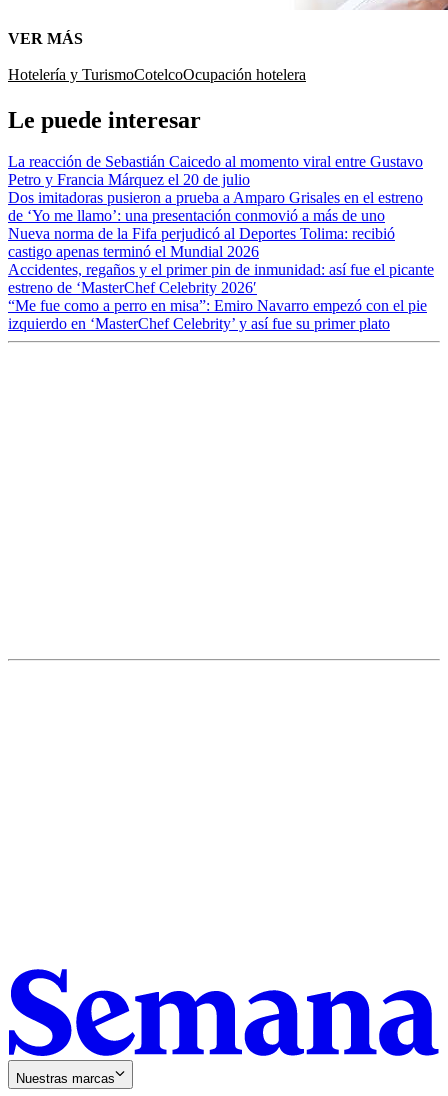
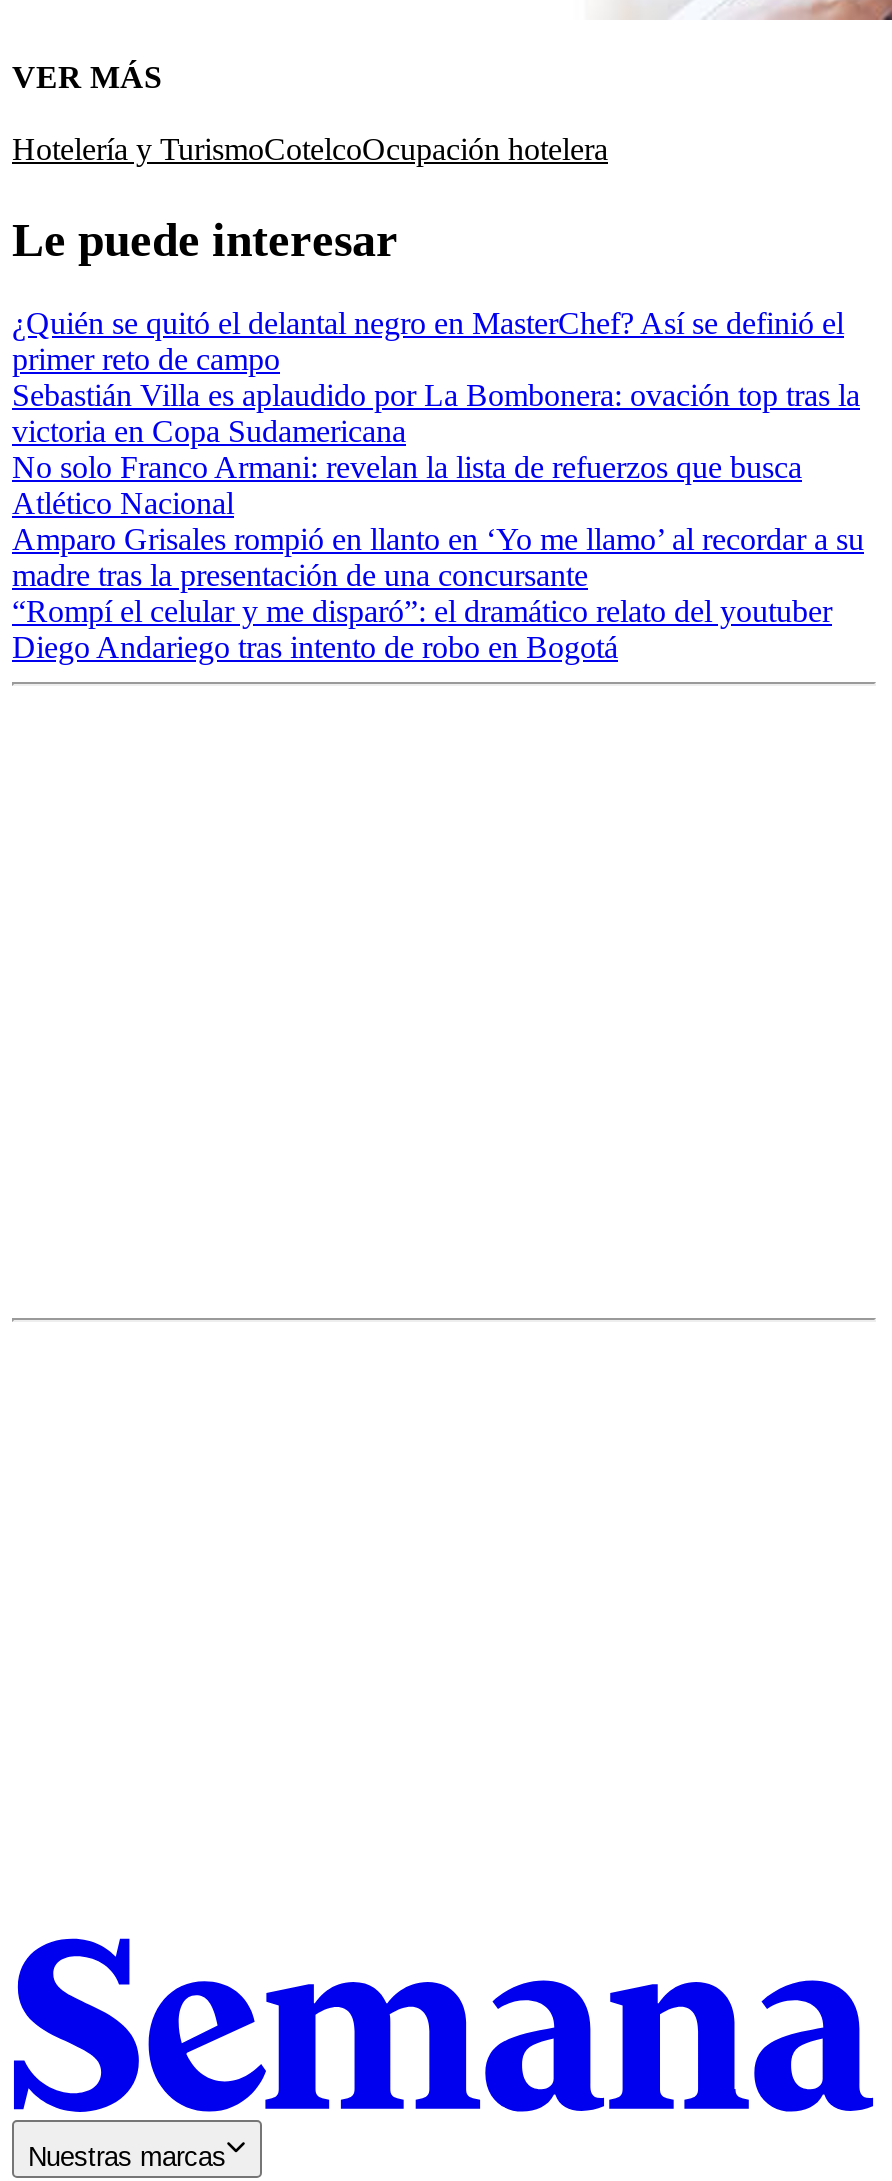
[8,153,434,332] La reacción de Sebastián Caicedo al momento viral entre Gustavo | Petro y Francia Márquez el 20 de julio | Dos imitadoras pusieron a prueba a Amparo Grisales en el estreno | de ‘Yo me llamo’: una presentación conmovió a más de uno | Nueva norma de la Fifa perjudicó al Deportes Tolima: recibió | castigo apenas terminó el Mundial 2026 | Accidentes, regaños y el primer pin de inmunidad: así fue el picante | estreno de ‘MasterChef Celebrity 2026′ | “Me fue como a perro en misa”: Emiro Navarro empezó con el pie | izquierdo en ‘MasterChef Celebrity’ y así fue su primer plato -> [12,307,864,665] ¿Quién se quitó el delantal negro en MasterChef? Así se definió el | primer reto de campo | Sebastián Villa es aplaudido por La Bombonera: ovación top tras la | victoria en Copa Sudamericana | No solo Franco Armani: revelan la lista de refuerzos que busca | Atlético Nacional | Amparo Grisales rompió en llanto en ‘Yo me llamo’ al recordar a su | madre tras la presentación de una concursante | “Rompí el celular y me disparó”: el dramático relato del youtuber | Diego Andariego tras intento de robo en Bogotá

